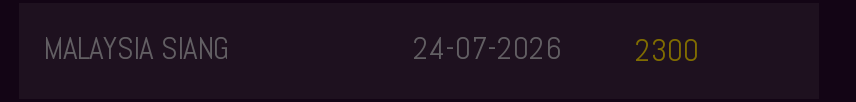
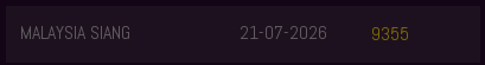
[413,29,561,69] 24-07-2026 -> [240,21,327,45] 21-07-2026
[635,30,699,70] 2300 -> [371,22,409,46] 9355

